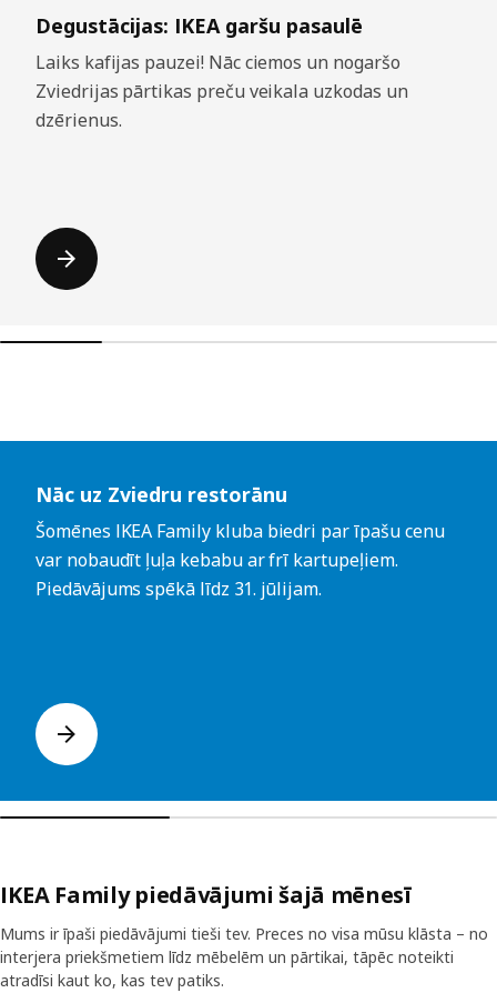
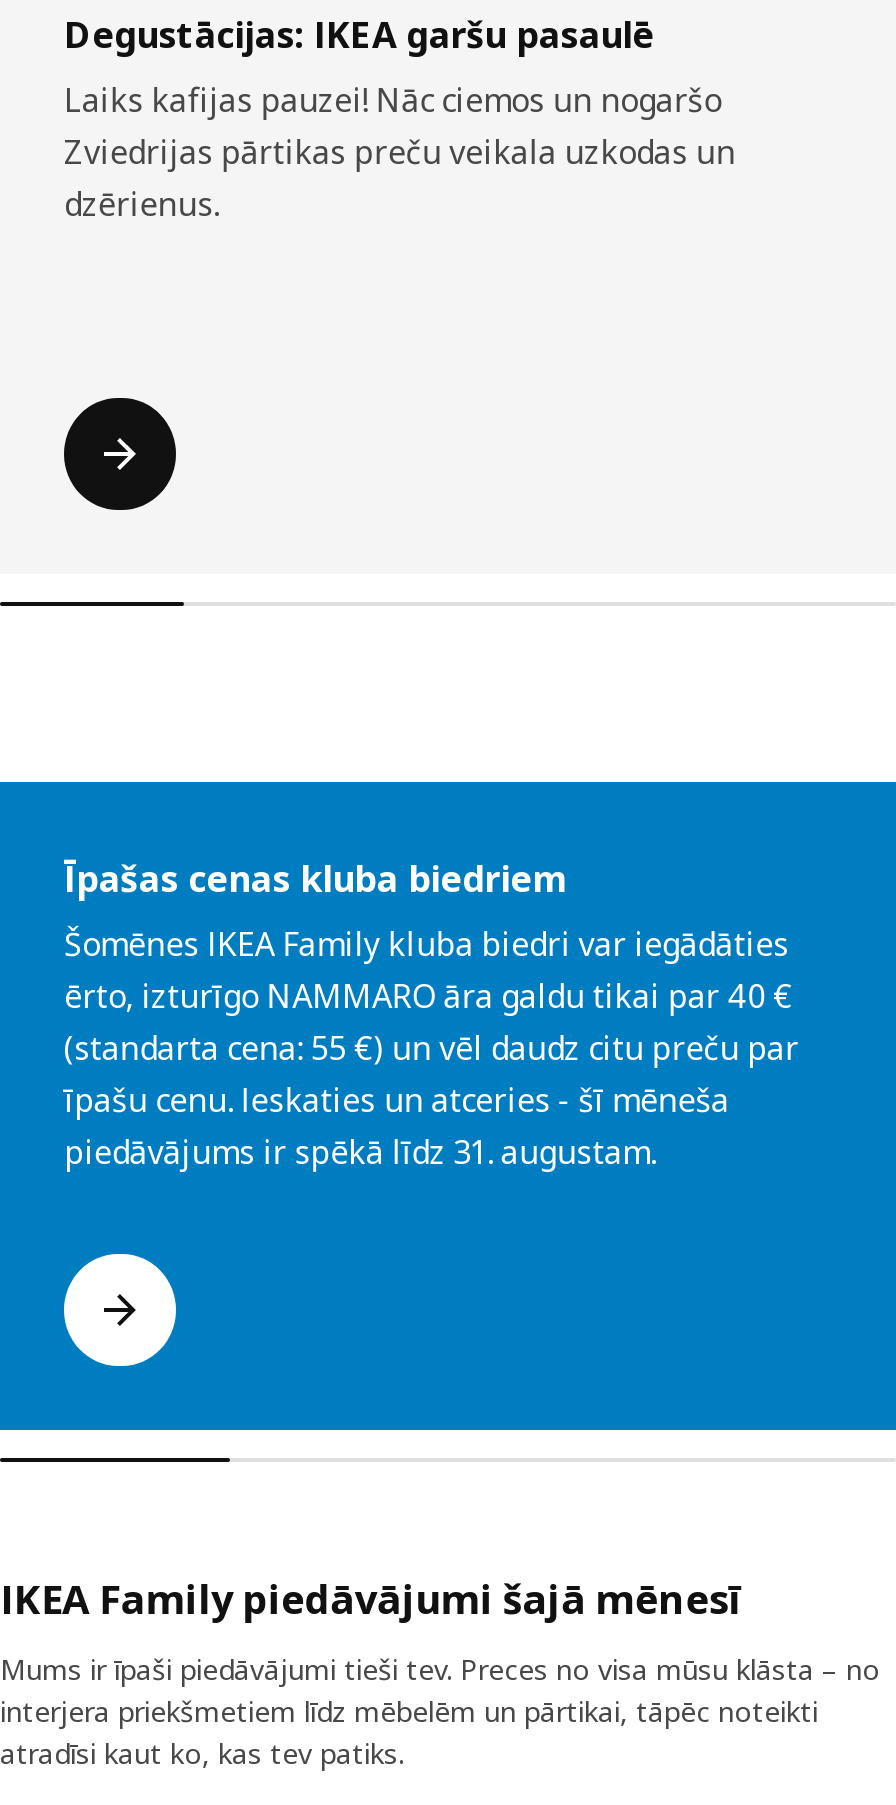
[35,481,444,601] Nāc uz Zviedru restorānu | Šomēnes IKEA Family kluba biedri par īpašu cenu | var nobaudīt ļuļa kebabu ar frī kartupeļiem. | Piedāvājums spēkā līdz 31. jūlijam. -> [64,854,799,1174] Īpašas cenas kluba biedriem | Šomēnes IKEA Family kluba biedri var iegādāties | ērto, izturīgo NAMMARO āra galdu tikai par 40 € | (standarta cena: 55 €) un vēl daudz citu preču par | īpašu cenu. Ieskaties un atceries - šī mēneša | piedāvājums ir spēkā līdz 31. augustam.

